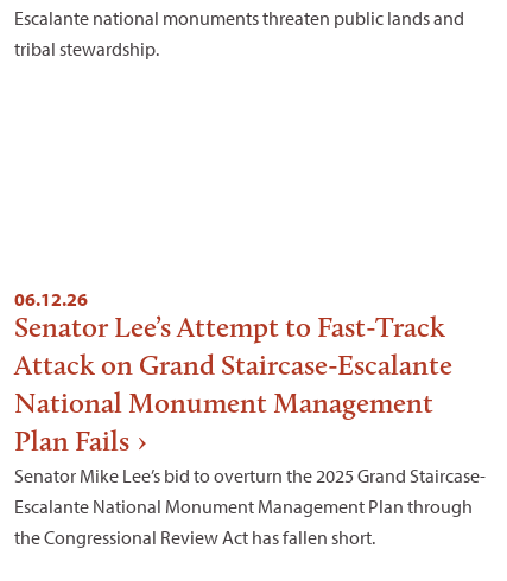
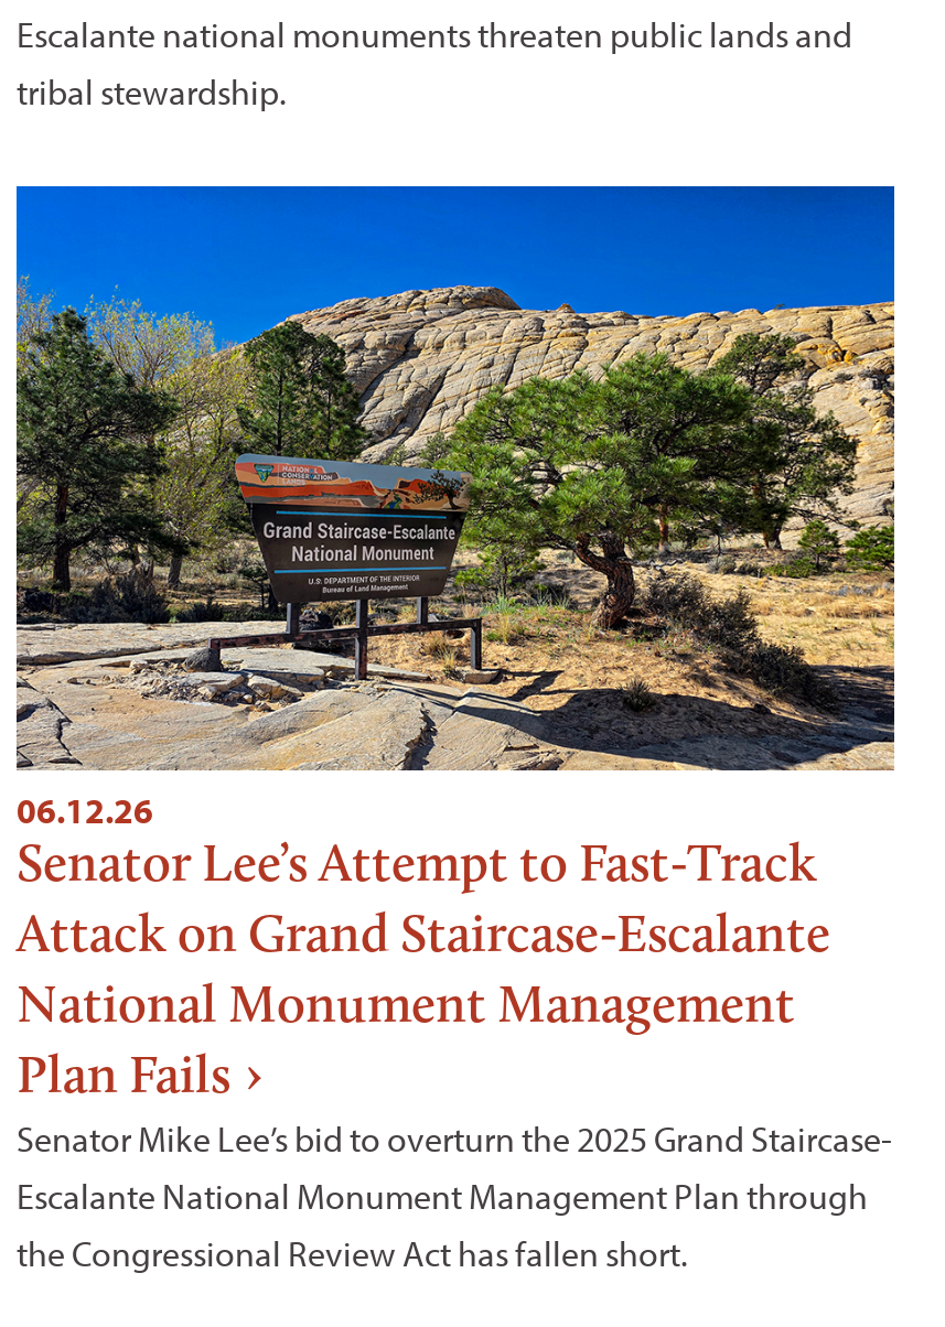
none -> [14,183,896,772] [image]

